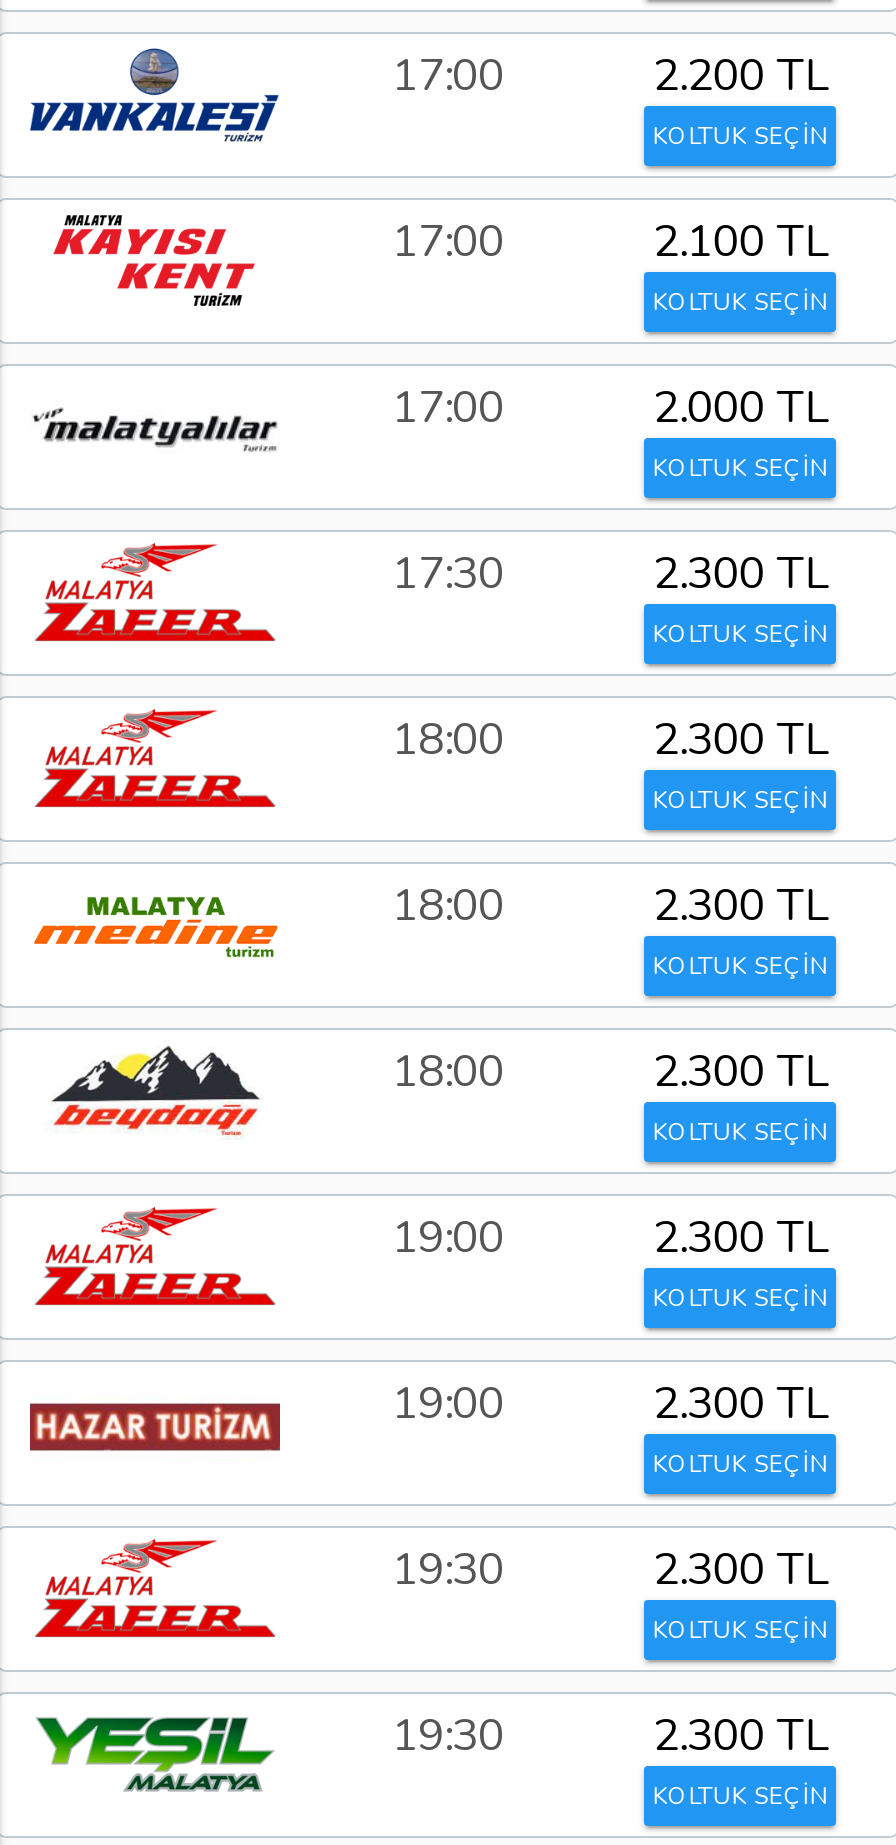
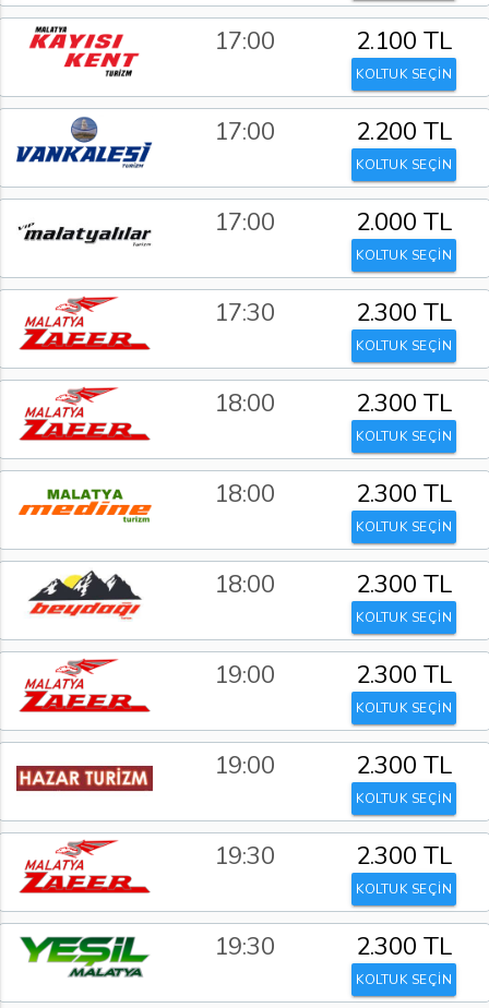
moved [28,46,280,144] -> [15,116,153,169]: [image]
[653,43,829,105] 2.200 TL -> [356,24,452,57] 2.100 TL
moved [30,212,278,308] -> [16,25,152,77]: [image]
[653,209,829,271] 2.100 TL -> [356,114,452,148] 2.200 TL

